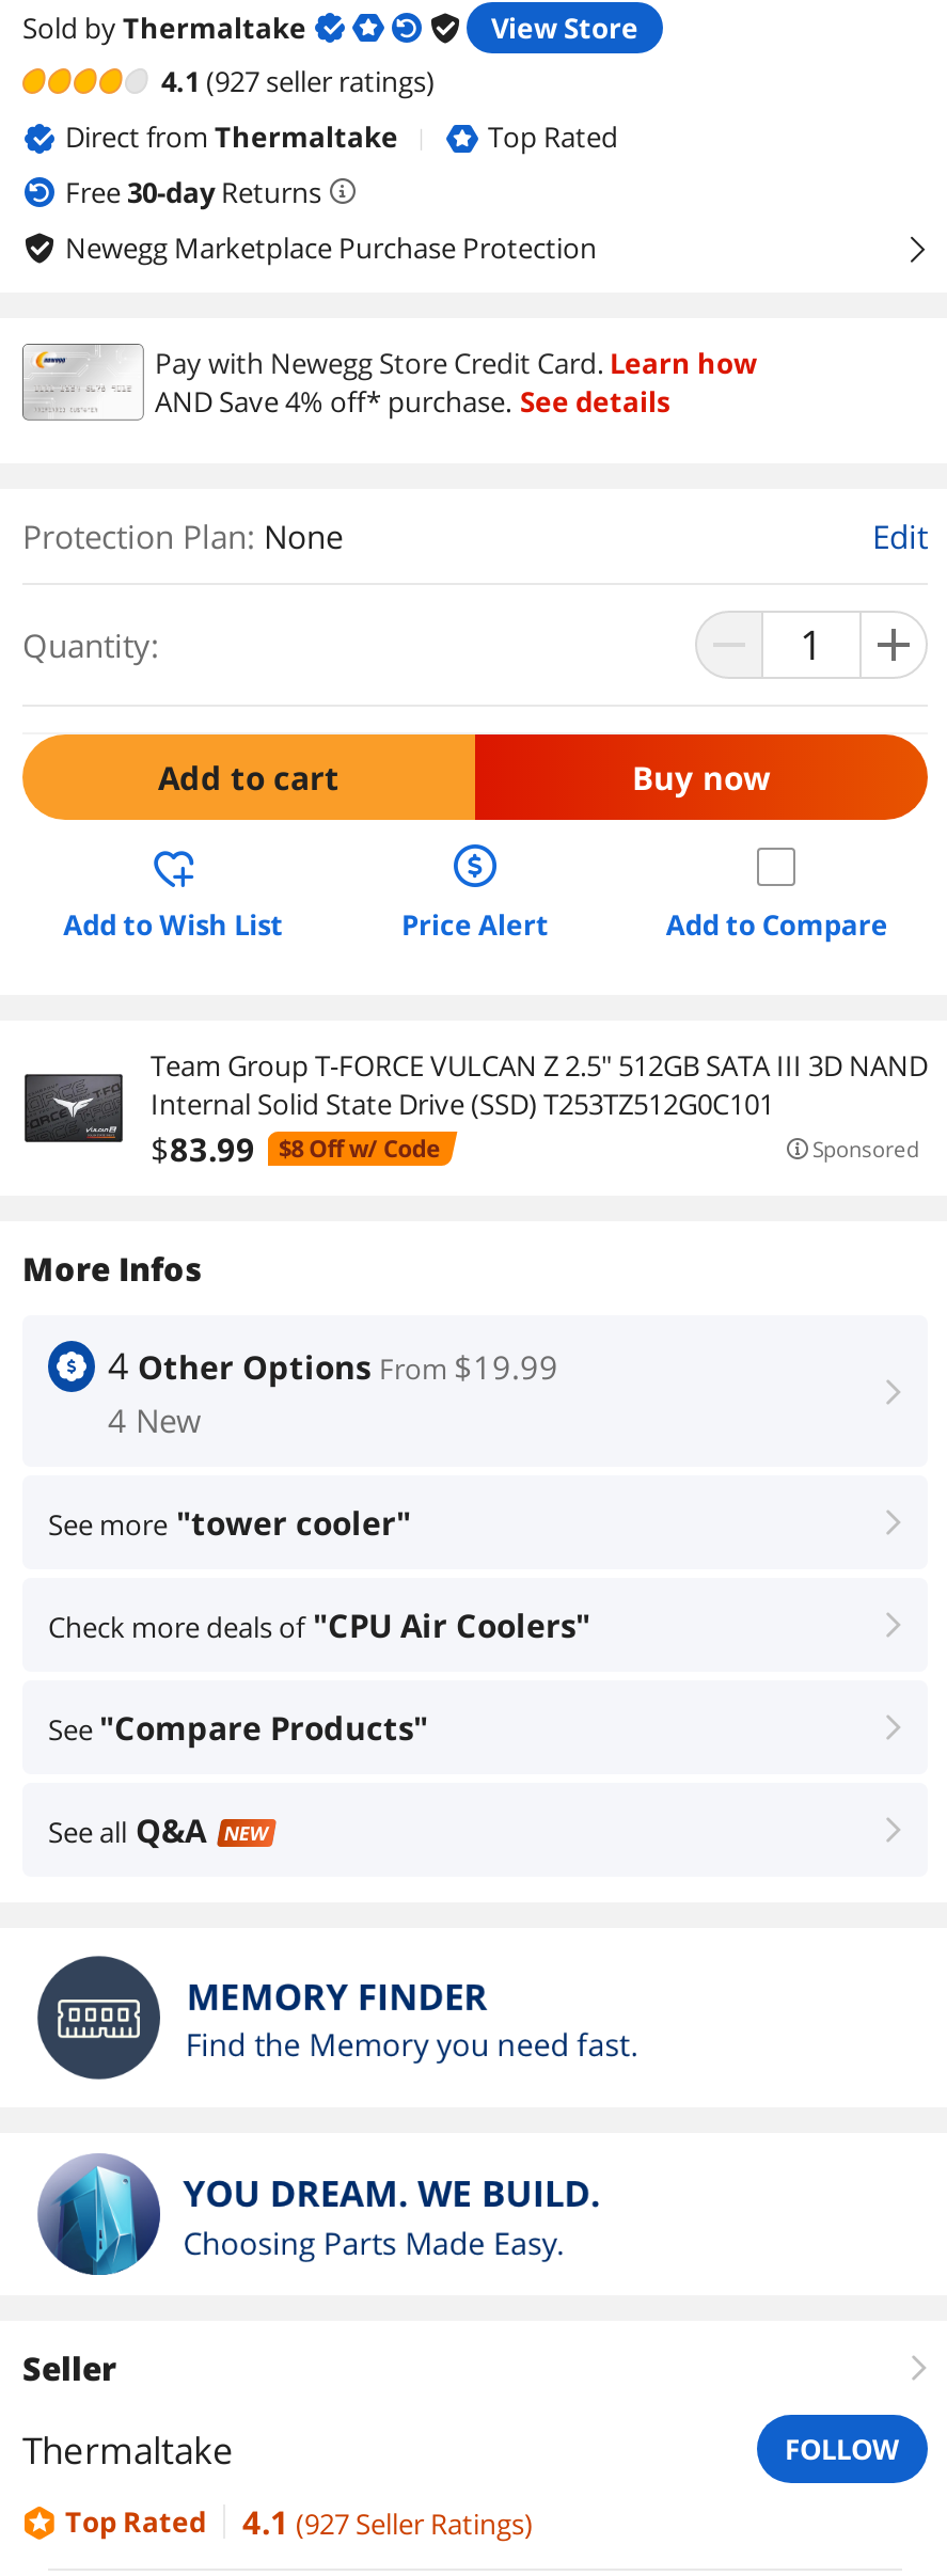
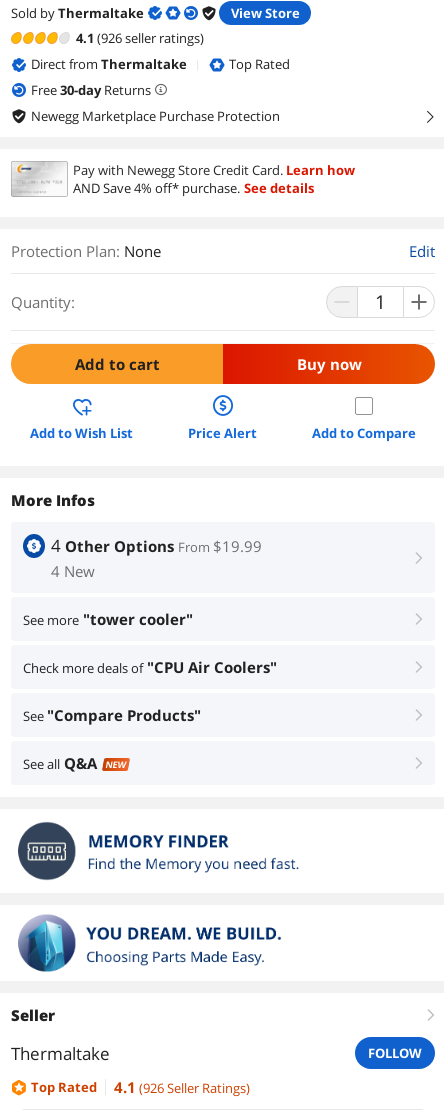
[161,62,435,100] 4.1 (927 seller ratings) -> [76,29,204,47] 4.1 (926 seller ratings)
[22,1046,928,1170] [image] | Team Group T-FORCE VULCAN Z 2.5" 512GB SATA III 3D NAND | Internal Solid State Drive (SSD) T253TZ512G0C101 | $83.99 | $8 Off w/ Code | Sponsored -> none
[242,2500,533,2543] 4.1 (927 Seller Ratings) -> [114,1077,250,1097] 4.1 (926 Seller Ratings)

